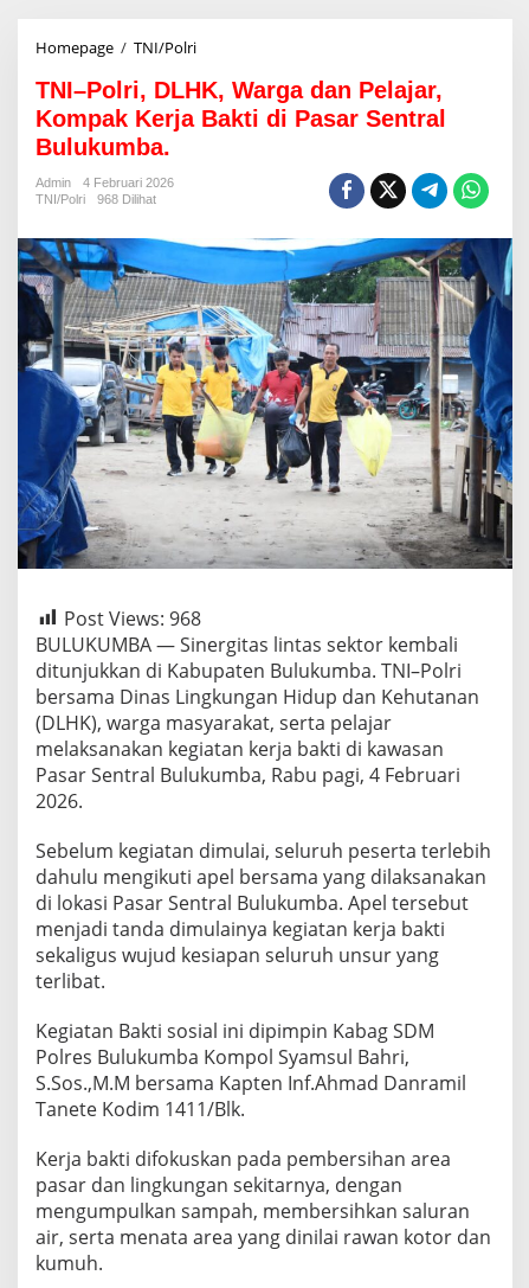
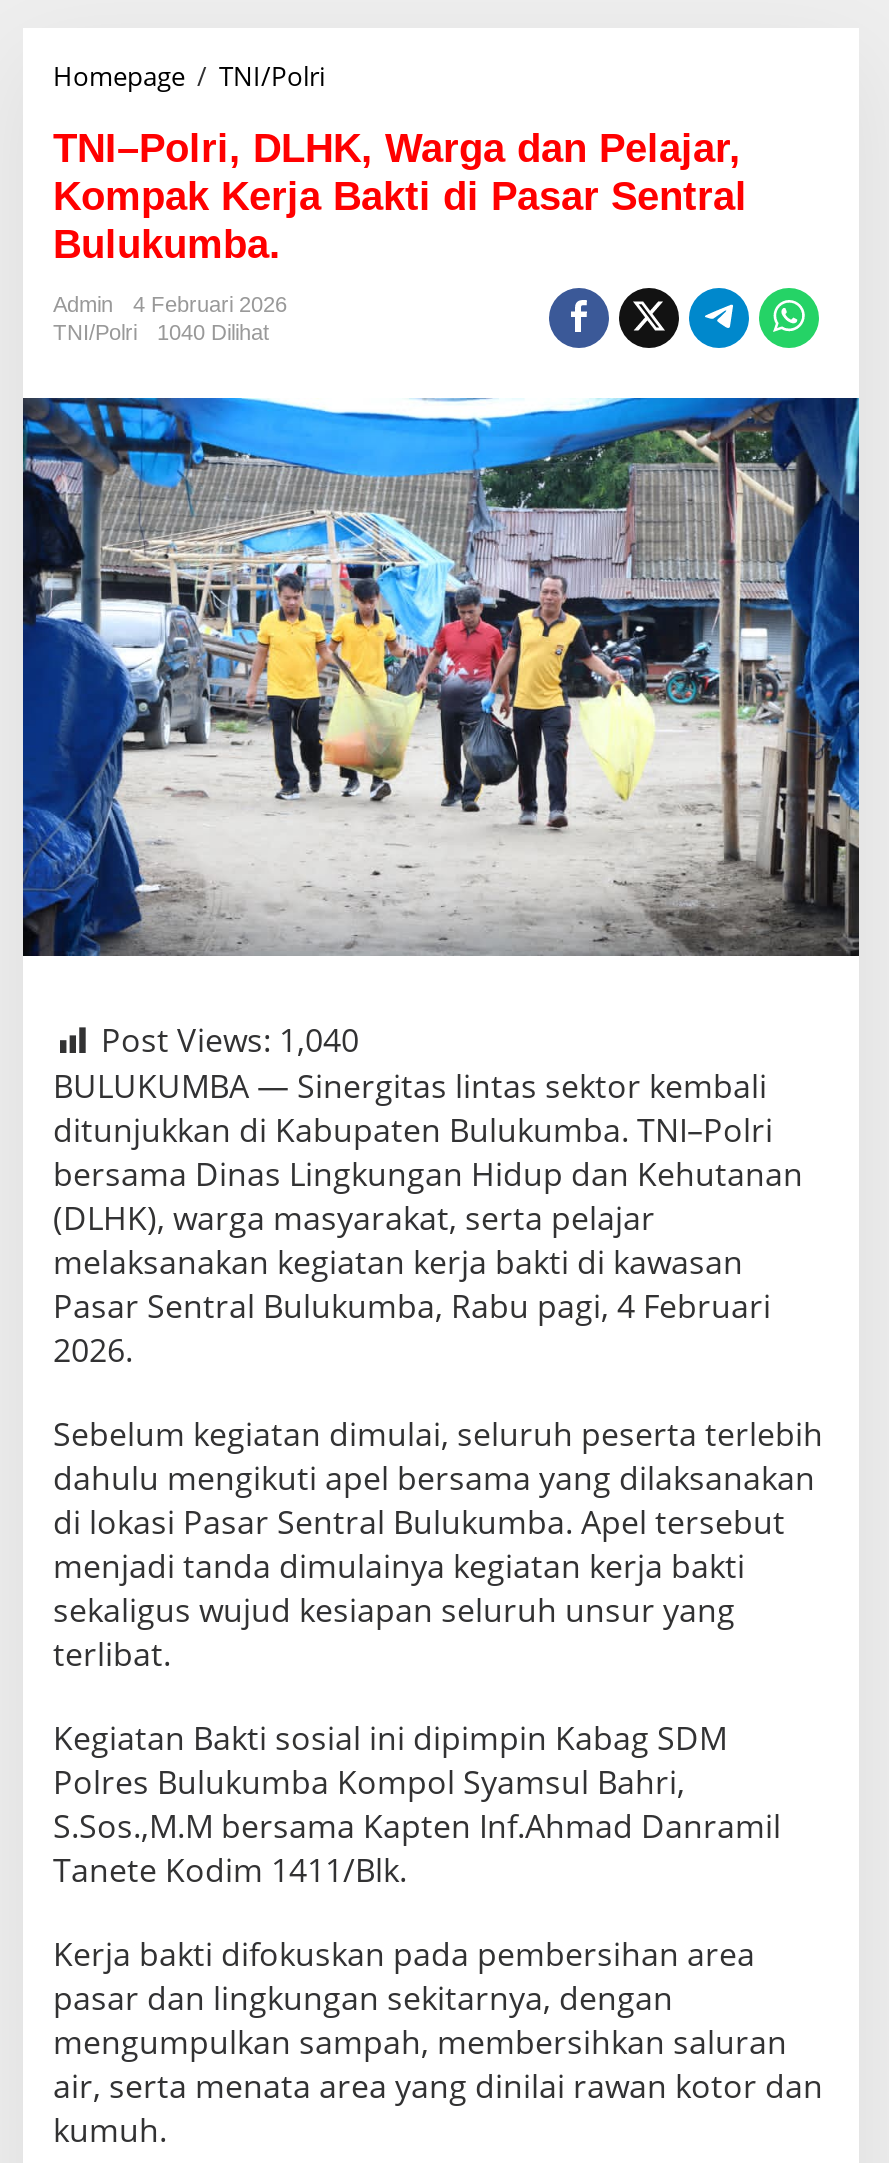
[36,192,156,206] TNI/Polri 968 Dilihat -> [53,320,269,344] TNI/Polri 1040 Dilihat
[64,605,201,631] Post Views: 968 -> [101,1018,359,1062] Post Views: 1,040

